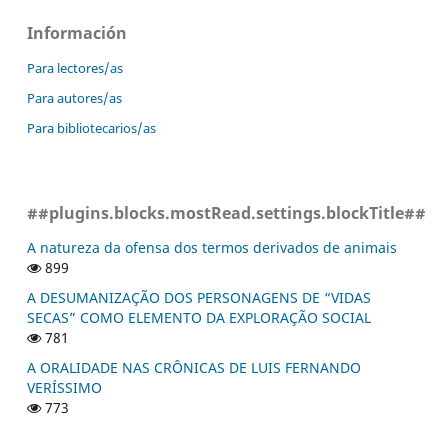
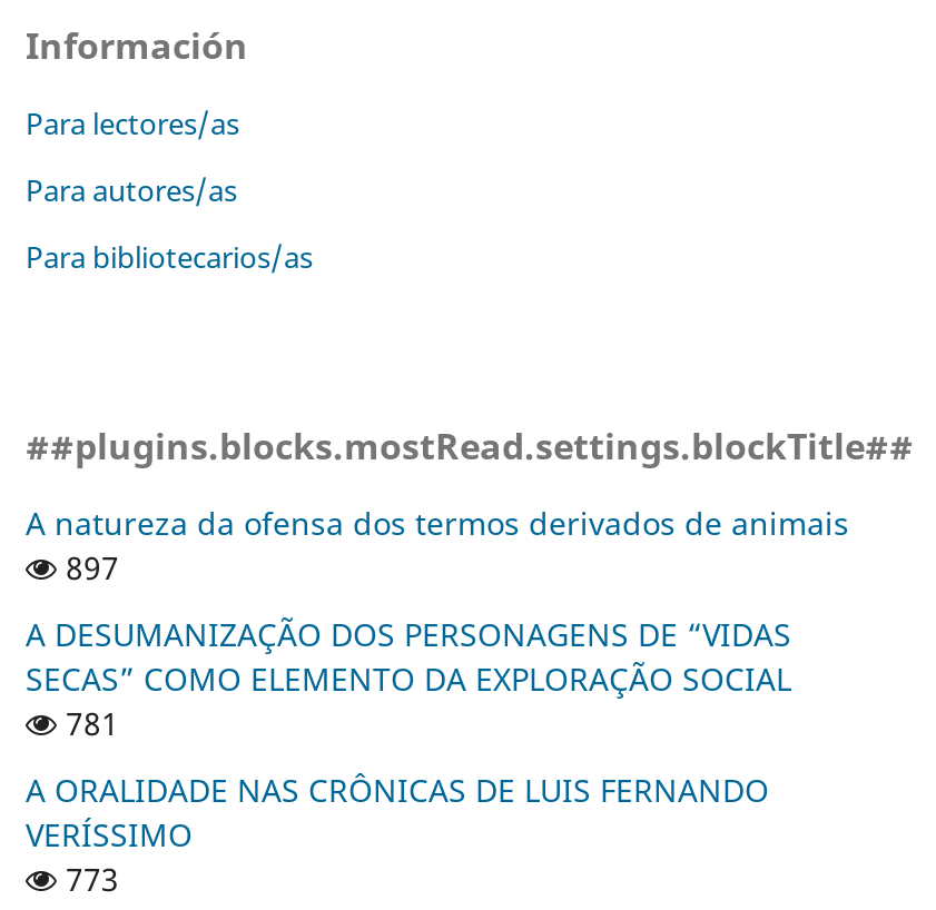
[41,258,69,277] 899 -> [57,546,119,588] 897

